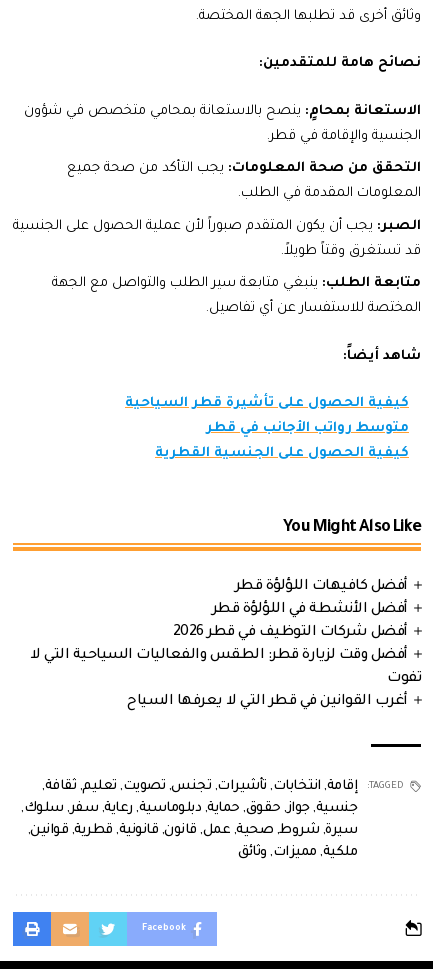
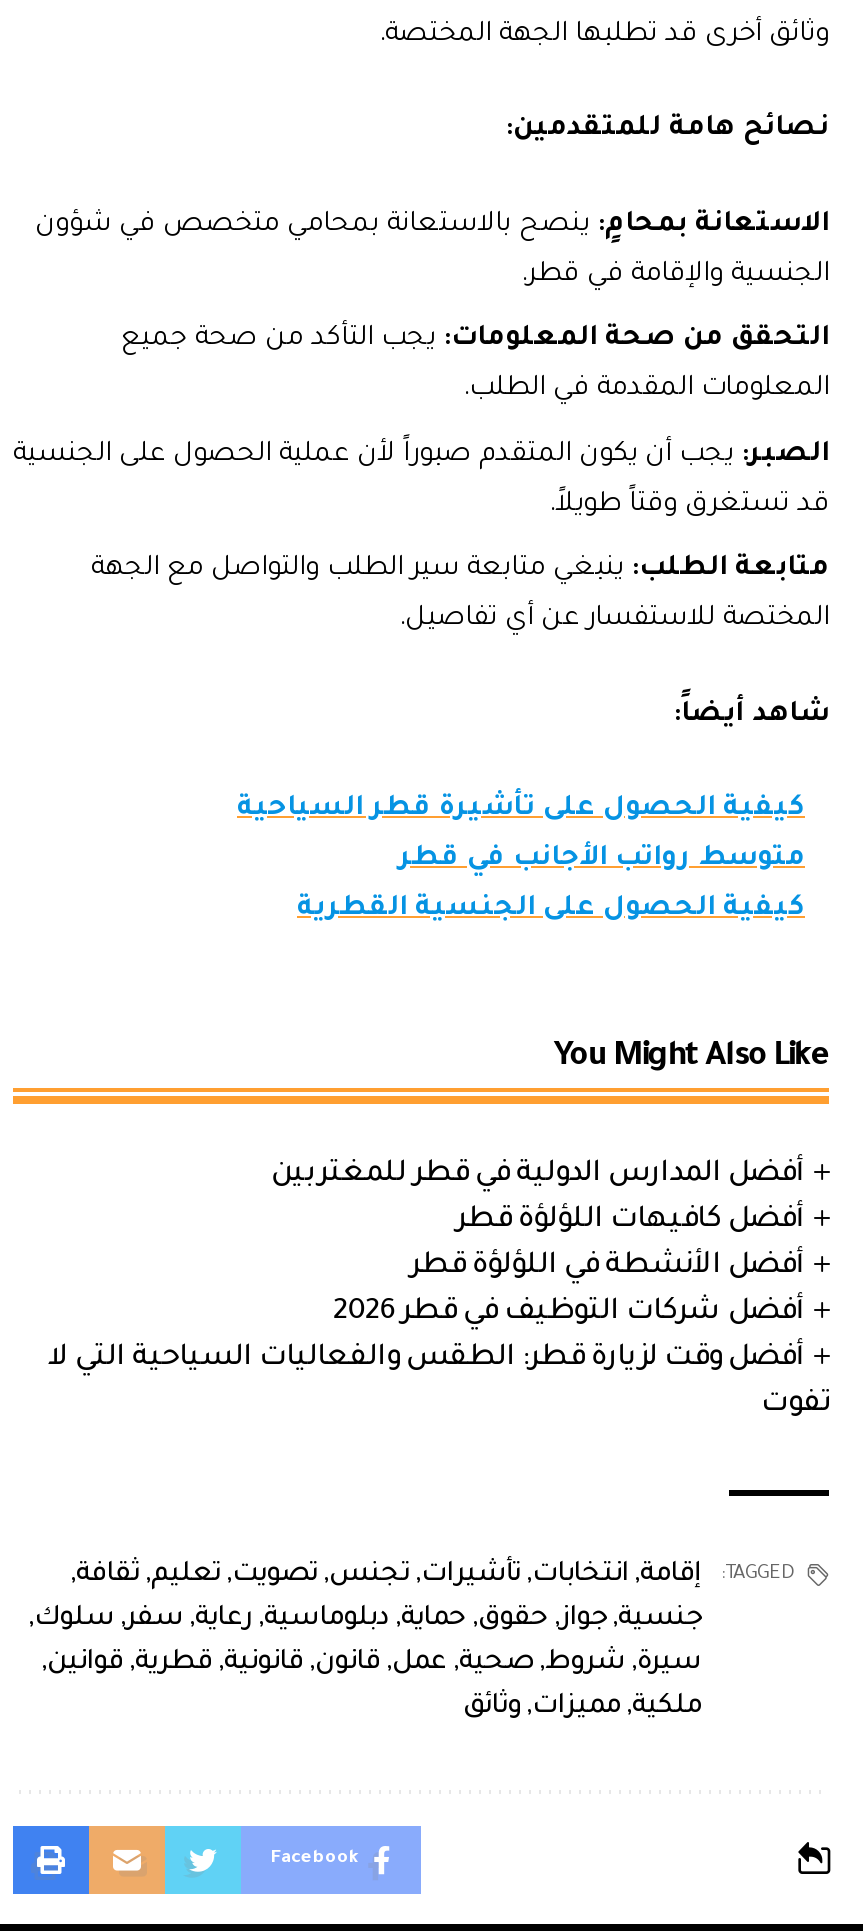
none -> [271,1160,802,1192] أفضل المدارس الدولية في قطر للمغتربين
moved [30,579,421,687] -> [47,1206,829,1422]: أفضل كافيهات اللؤلؤة قطر | أفضل الأنشطة في اللؤلؤة قطر | أفضل وقت لزيارة قطر: الطقس والفعاليات السياحية التي لا | تفوت
[127,694,408,710] أغرب القوانين في قطر التي لا يعرفها السياح -> none

